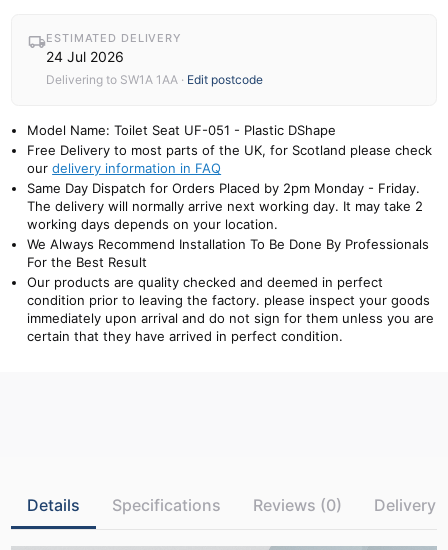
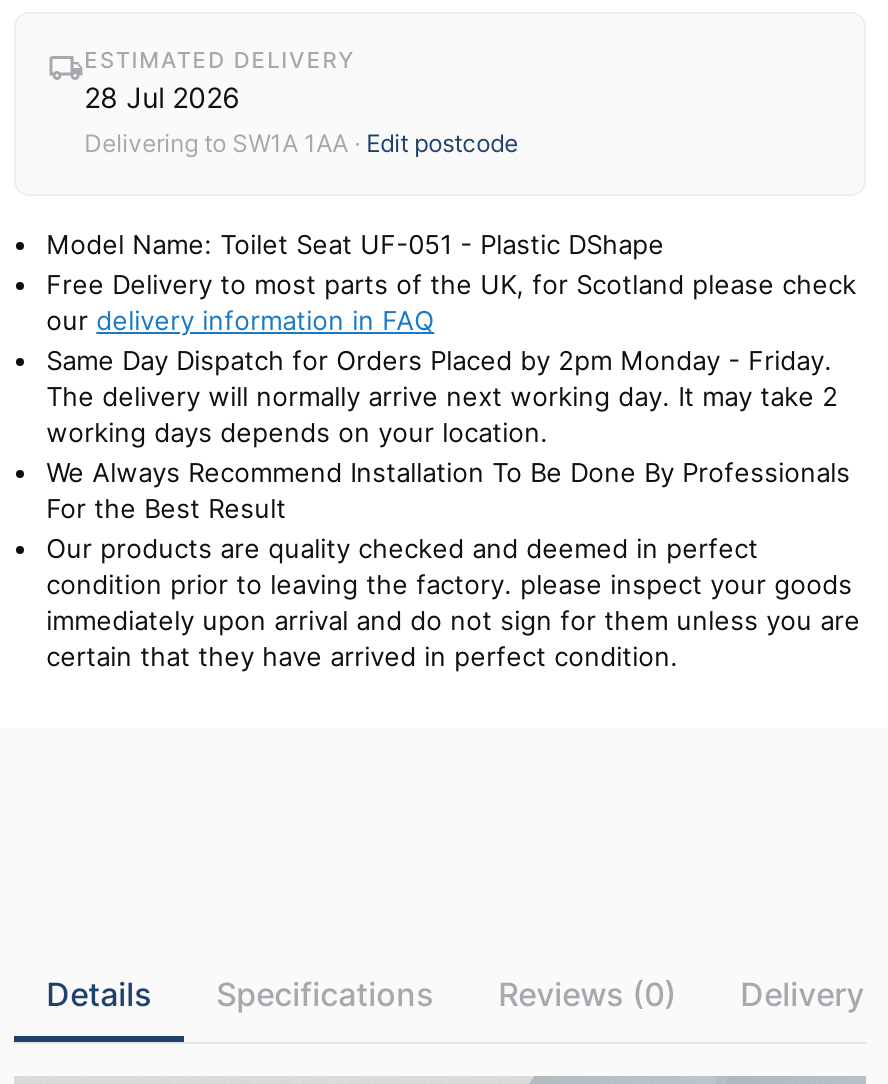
[46,48,124,65] 24 Jul 2026 -> [84,80,240,114] 28 Jul 2026

